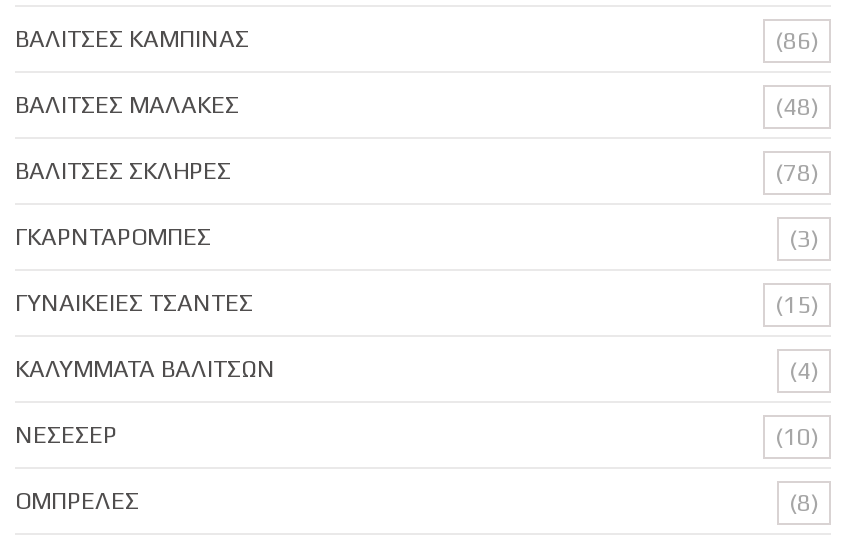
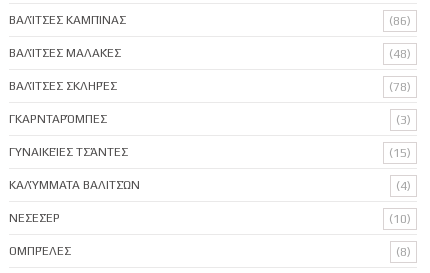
[15,26,249,54] ΒΑΛΙΤΣΕΣ ΚΑΜΠΙΝΑΣ -> [9,13,126,27] ΒΑΛΊΤΣΕΣ ΚΑΜΠΊΝΑΣ
[15,92,239,120] ΒΑΛΙΤΣΕΣ ΜΑΛΑΚΕΣ -> [9,46,121,60] ΒΑΛΊΤΣΕΣ ΜΑΛΑΚΈΣ
[15,158,231,186] ΒΑΛΙΤΣΕΣ ΣΚΛΗΡΕΣ -> [9,79,117,93] ΒΑΛΊΤΣΕΣ ΣΚΛΗΡΈΣ
[15,224,211,252] ΓΚΑΡΝΤΑΡΟΜΠΕΣ -> [9,112,107,126] ΓΚΑΡΝΤΑΡΌΜΠΕΣ
[15,290,253,318] ΓΥΝΑΙΚΕΙΕΣ ΤΣΑΝΤΕΣ -> [9,145,128,159] ΓΥΝΑΙΚΕΊΕΣ ΤΣΆΝΤΕΣ
[15,356,275,384] ΚΑΛΥΜΜΑΤΑ ΒΑΛΙΤΣΩΝ -> [9,178,140,192] ΚΑΛΎΜΜΑΤΑ ΒΑΛΙΤΣΏΝ
[15,422,117,450] ΝΕΣΕΣΕΡ -> [9,211,60,225] ΝΕΣΕΣΈΡ
[15,488,139,516] ΟΜΠΡΕΛΕΣ -> [9,244,71,258] ΟΜΠΡΈΛΕΣ

